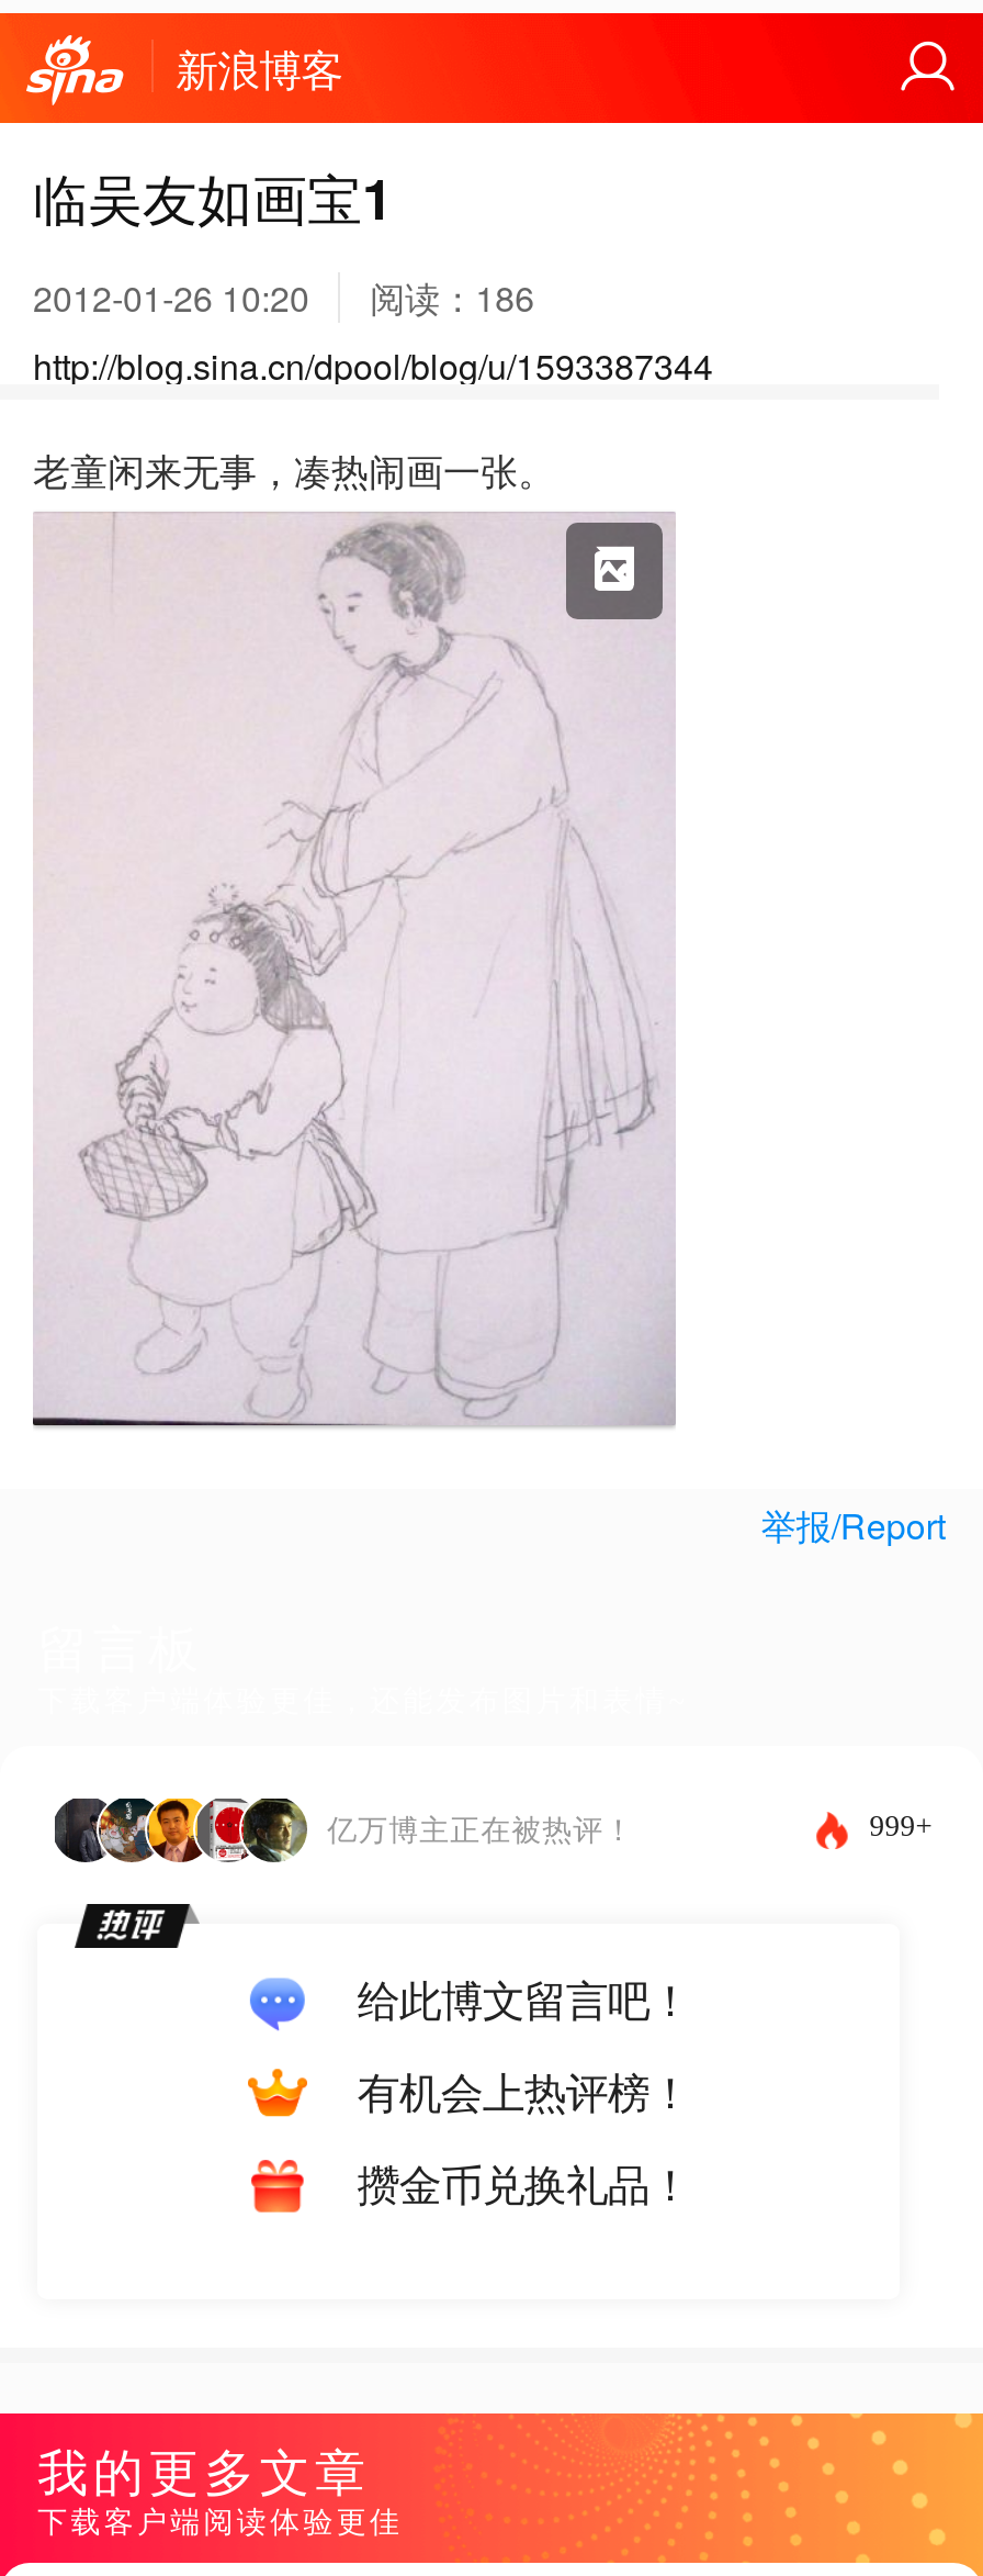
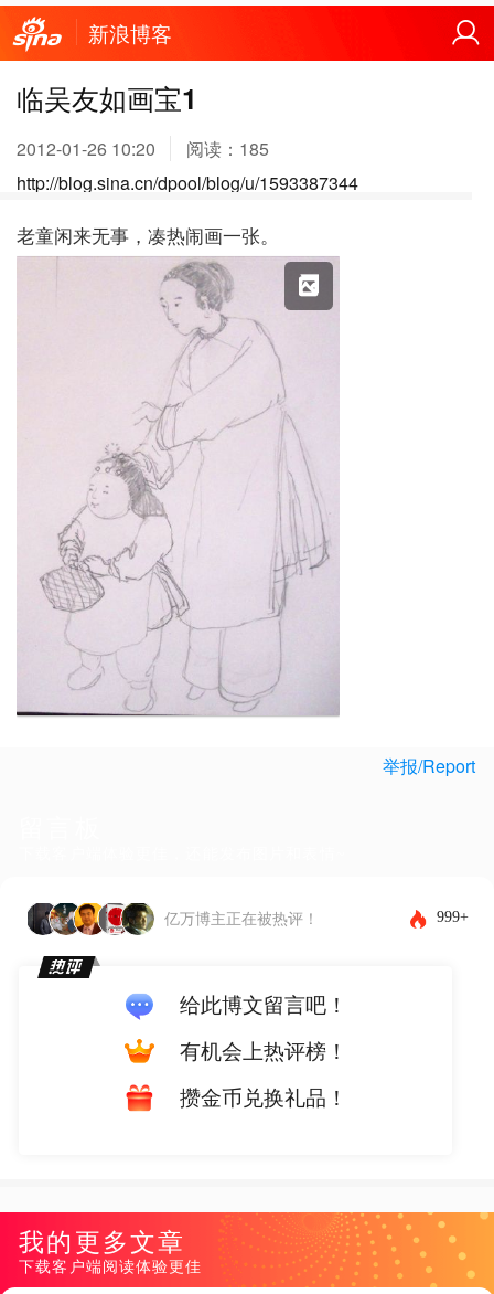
[33,272,535,323] 2012-01-26 10:20 阅读：186 -> [17,136,269,161] 2012-01-26 10:20 阅读：185

